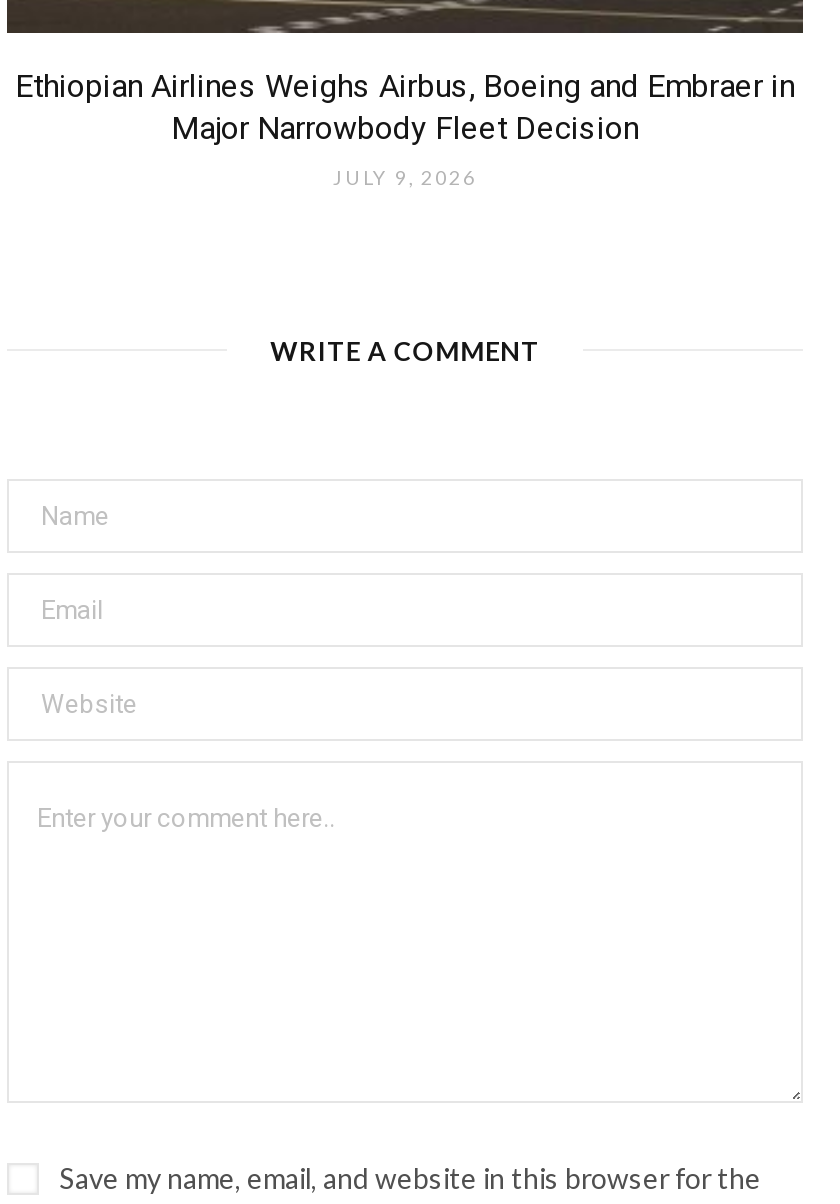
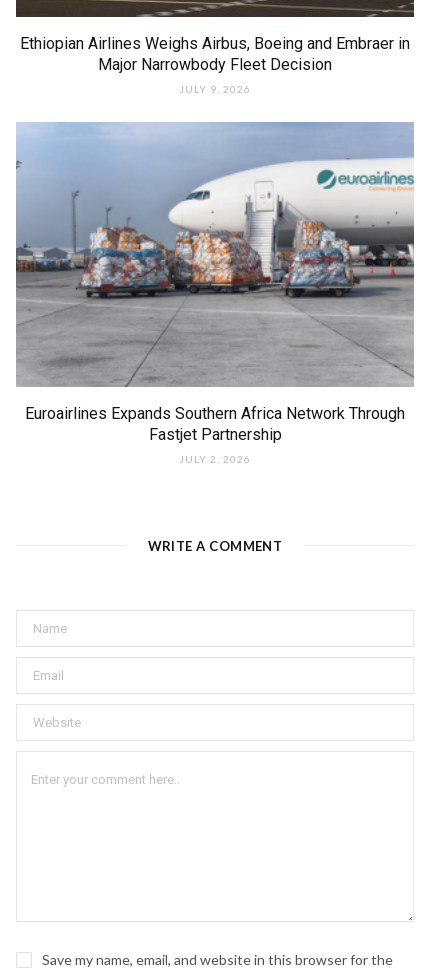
none -> [15,121,415,465] [image] | Euroairlines Expands Southern Africa Network Through | Fastjet Partnership | JULY 2, 2026

